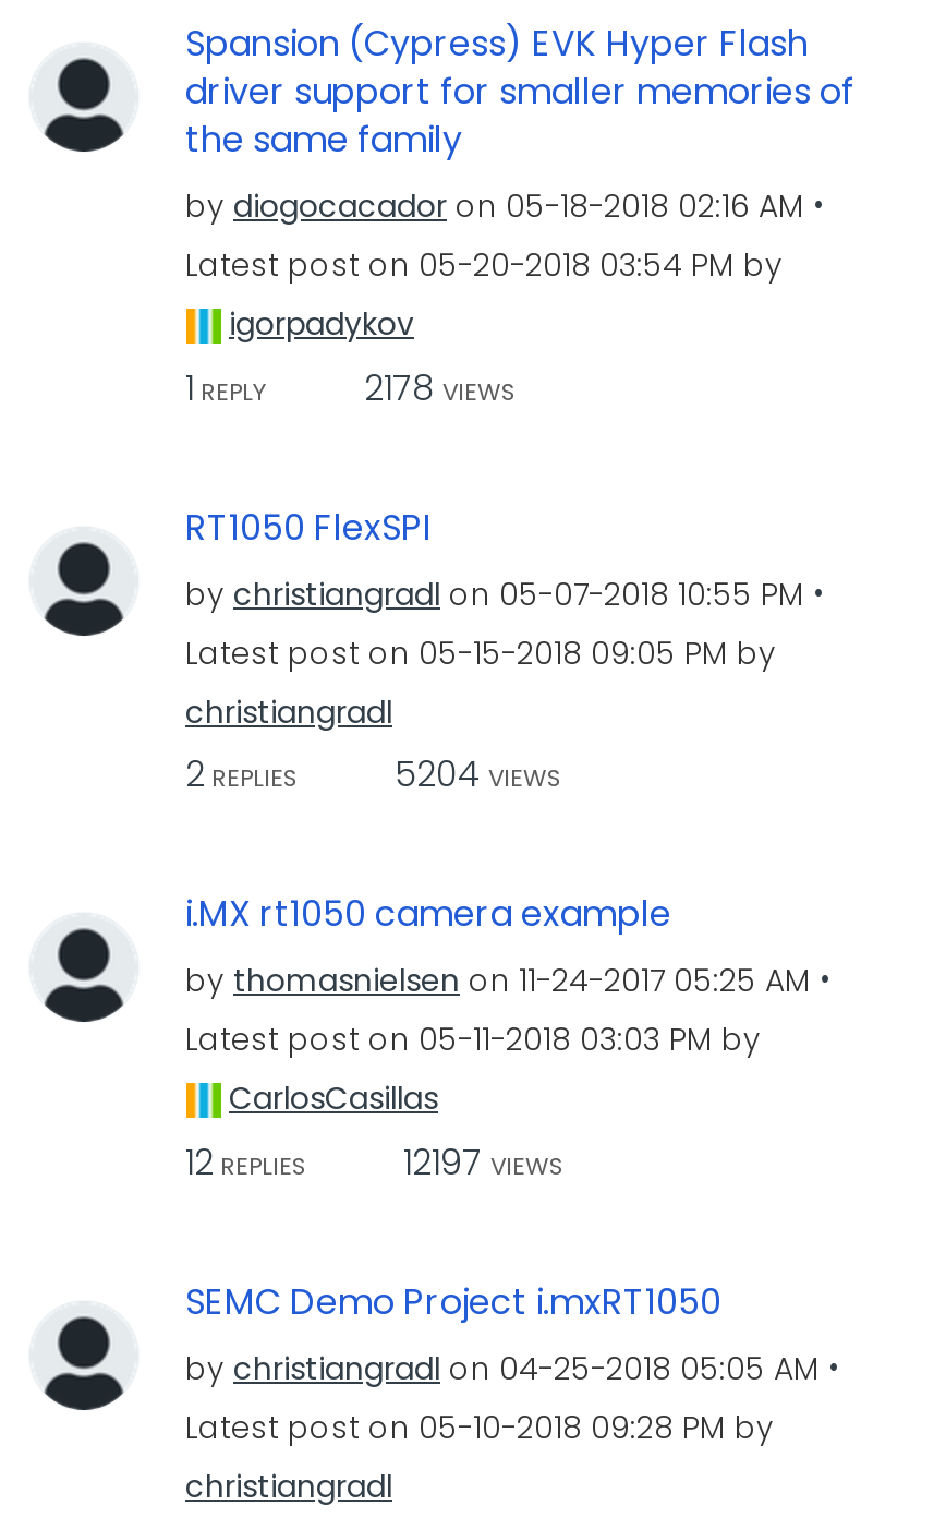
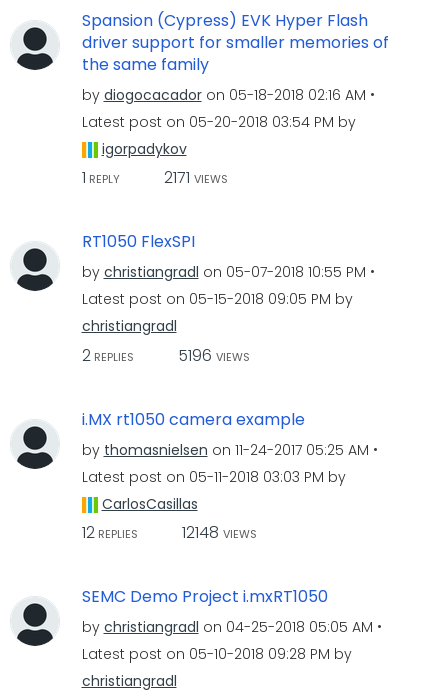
[185,362,517,412] 1 REPLY 2178 VIEWS -> [81,166,227,189] 1 REPLY 2171 VIEWS
[185,749,562,799] 2 REPLIES 5204 VIEWS -> [81,343,249,366] 2 REPLIES 5196 VIEWS
[185,1136,565,1187] 12 REPLIES 12197 VIEWS -> [81,521,256,544] 12 REPLIES 12148 VIEWS

